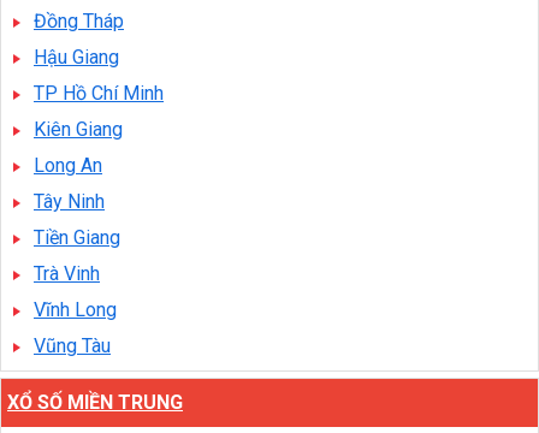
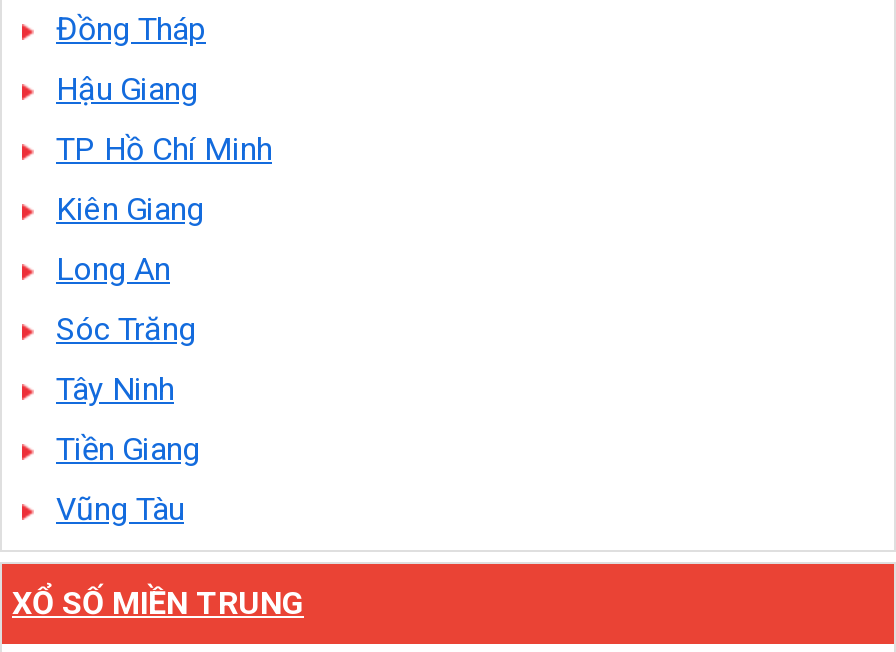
none -> [56,310,196,348] Sóc Trăng
moved [34,190,120,249] -> [56,370,200,468]: Tây Ninh | Tiền Giang
[34,262,117,321] Trà Vinh | Vĩnh Long -> none

